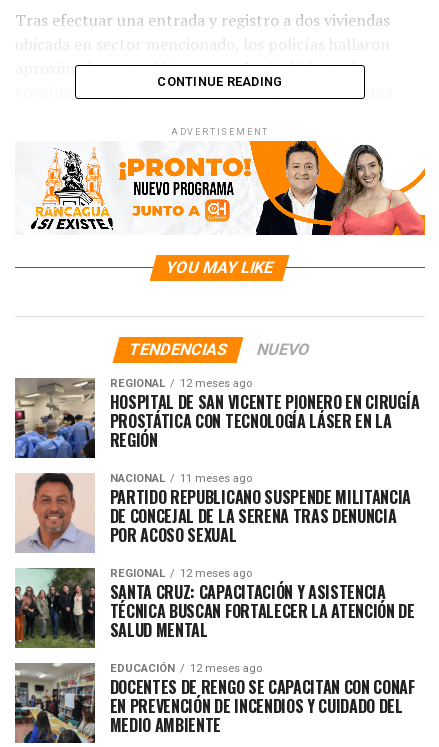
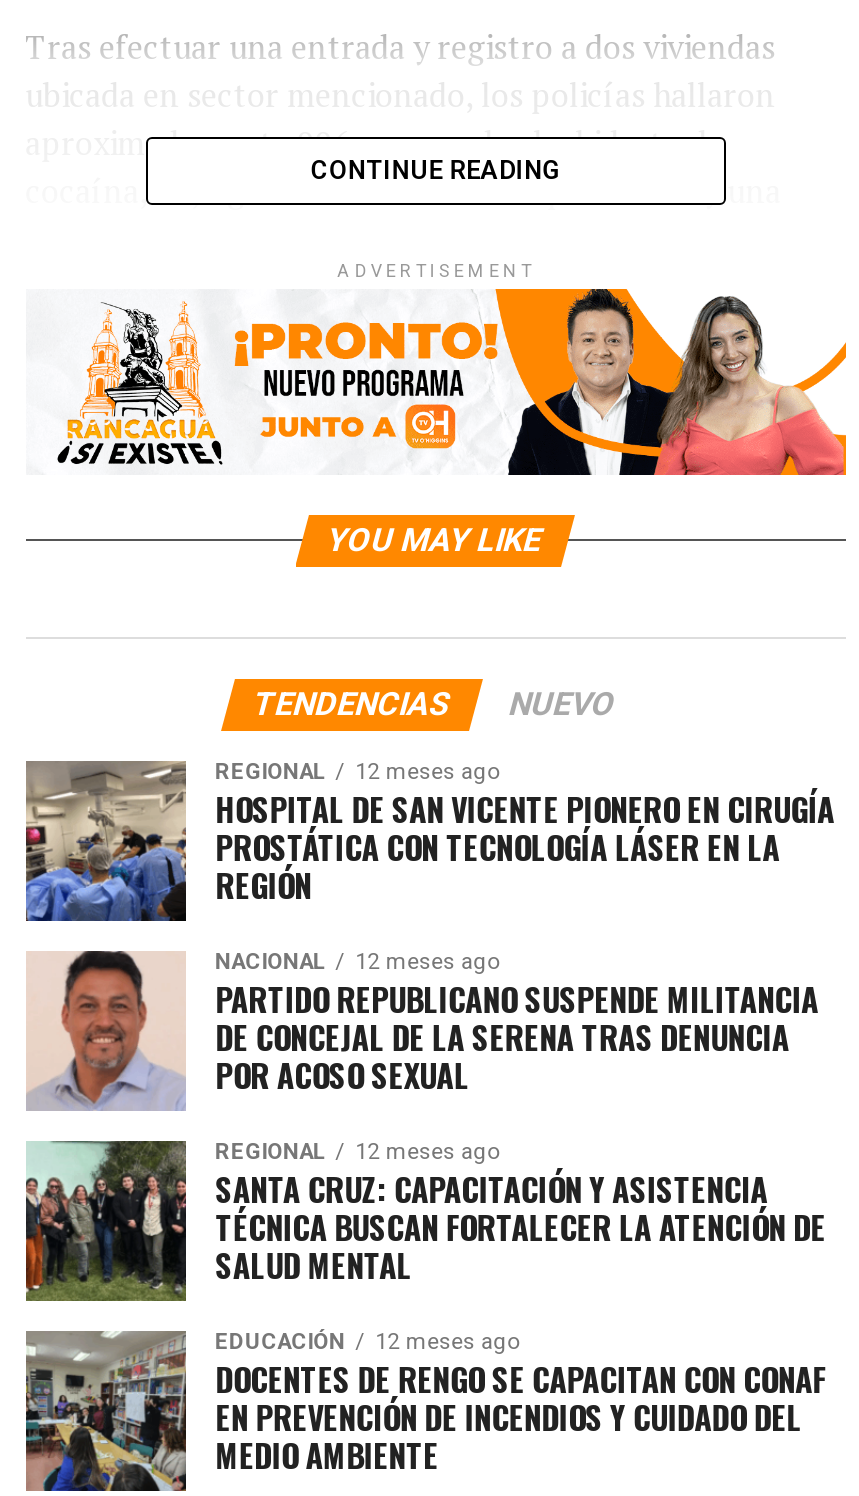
[110,472,252,485] NACIONAL 11 meses ago -> [215,949,499,975] NACIONAL 12 meses ago

